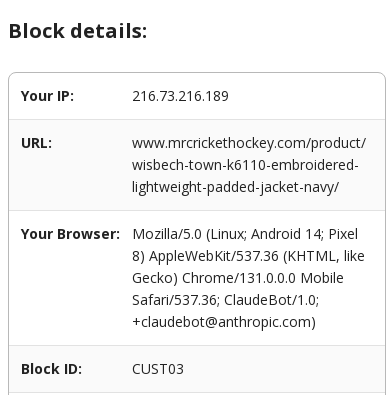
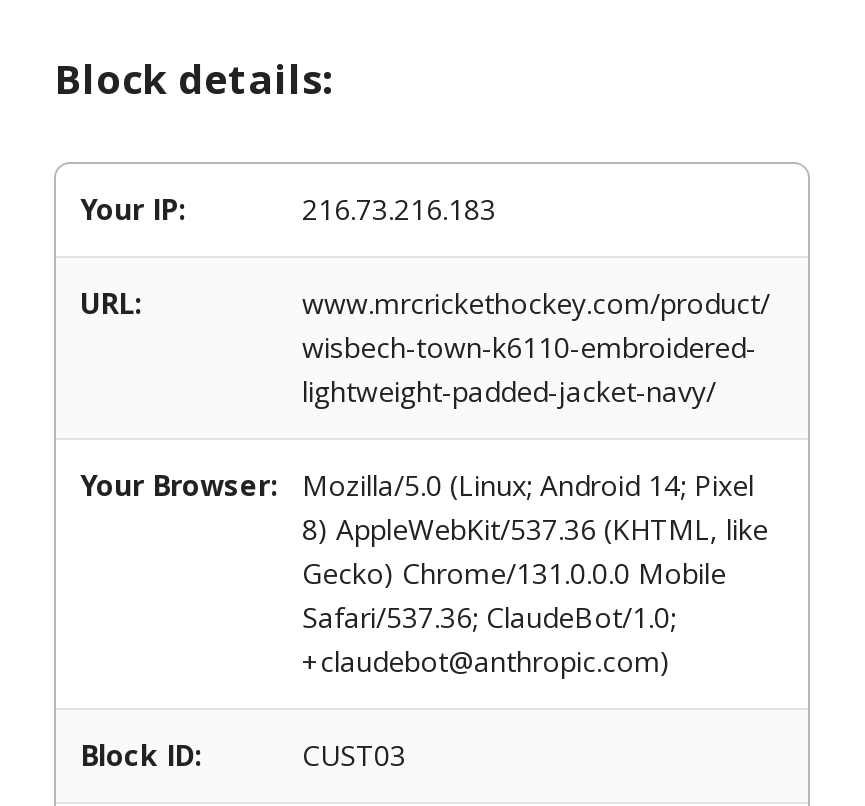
[132,86,229,105] 216.73.216.189 -> [302,190,496,228] 216.73.216.183

